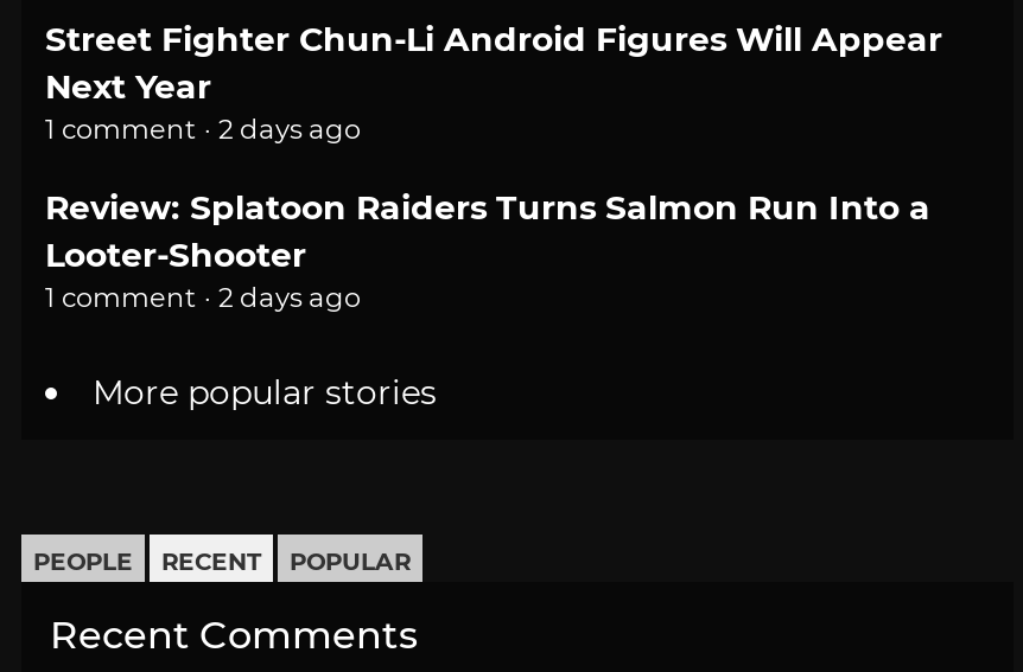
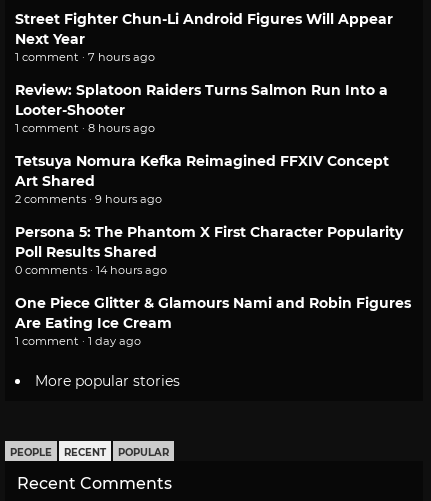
[45,113,361,146] 1 comment · 2 days ago -> [15,50,155,64] 1 comment · 7 hours ago
[45,281,361,314] 1 comment · 2 days ago -> [15,121,411,348] 1 comment · 8 hours ago | Tetsuya Nomura Kefka Reimagined FFXIV Concept | Art Shared | 2 comments · 9 hours ago | Persona 5: The Phantom X First Character Popularity | Poll Results Shared | 0 comments · 14 hours ago | One Piece Glitter & Glamours Nami and Robin Figures | Are Eating Ice Cream | 1 comment · 1 day ago

